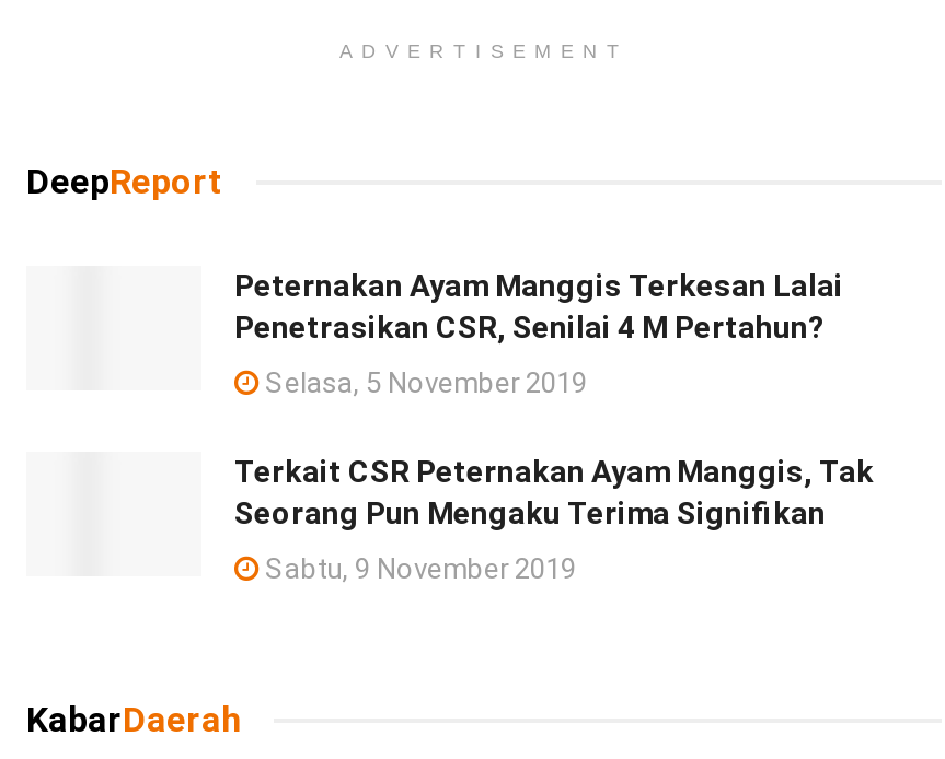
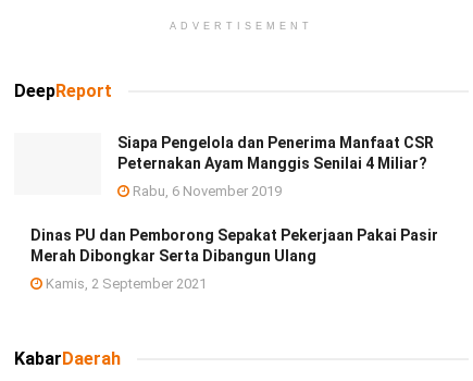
[234,267,843,344] Peternakan Ayam Manggis Terkesan Lalai | Penetrasikan CSR, Senilai 4 M Pertahun? -> [117,133,434,172] Siapa Pengelola dan Penerima Manfaat CSR | Peternakan Ayam Manggis Senilai 4 Miliar?
[258,366,587,398] Selasa, 5 November 2019 -> [129,182,282,199] Rabu, 6 November 2019
[234,453,874,530] Terkait CSR Peternakan Ayam Manggis, Tak | Seorang Pun Mengaku Terima Signifikan -> [30,226,438,264] Dinas PU dan Pemborong Sepakat Pekerjaan Pakai Pasir | Merah Dibongkar Serta Dibangun Ulang
[258,551,576,584] Sabtu, 9 November 2019 -> [42,275,207,291] Kamis, 2 September 2021

